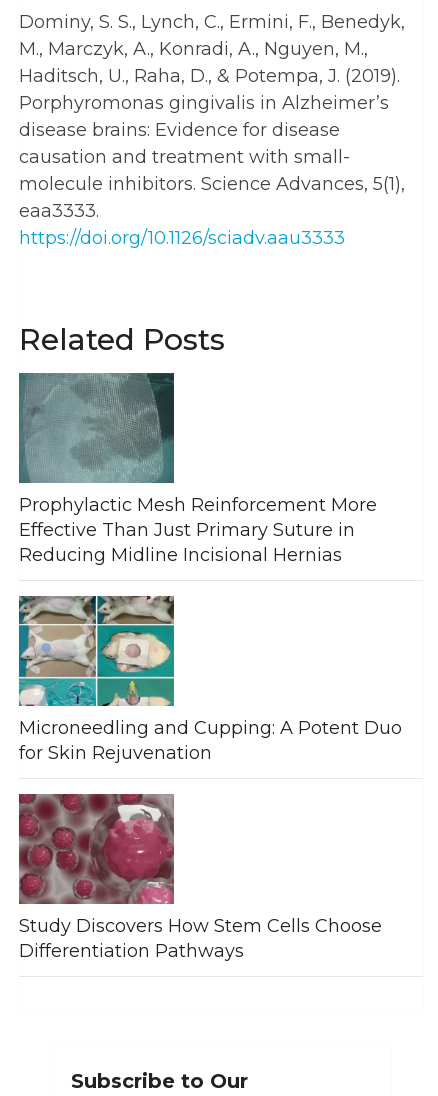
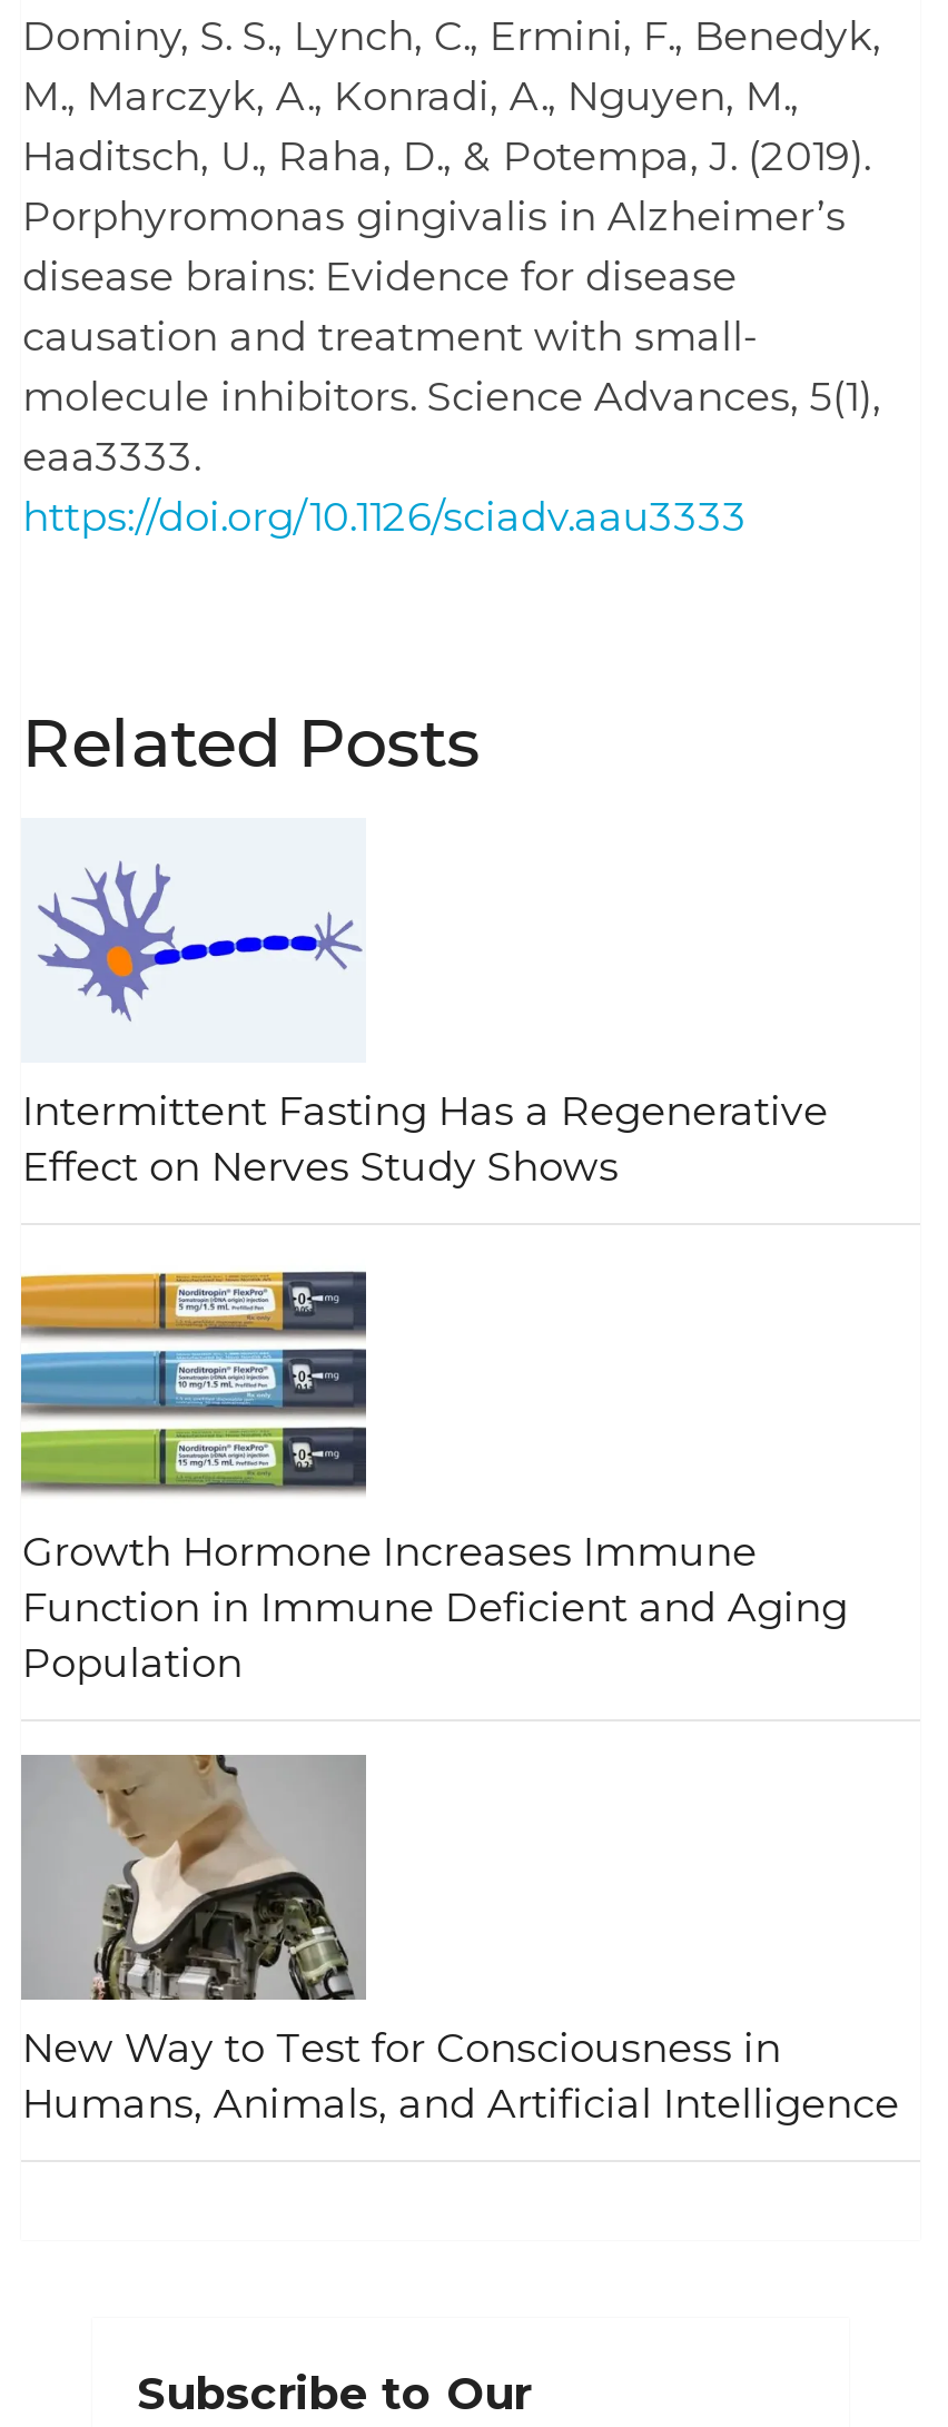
[18,372,377,566] [image] | Prophylactic Mesh Reinforcement More | Effective Than Just Primary Suture in | Reducing Midline Incisional Hernias -> [21,818,828,1192] [image] | Intermittent Fasting Has a Regenerative | Effect on Nerves Study Shows
[18,577,402,764] [image] | Microneedling and Cupping: A Potent Duo | for Skin Rejuvenation -> [19,1270,848,1689] [image] | Growth Hormone Increases Immune | Function in Immune Deficient and Aging | Population
[18,793,382,962] [image] | Study Discovers How Stem Cells Choose | Differentiation Pathways -> [21,1753,899,2129] [image] | New Way to Test for Consciousness in | Humans, Animals, and Artificial Intelligence

